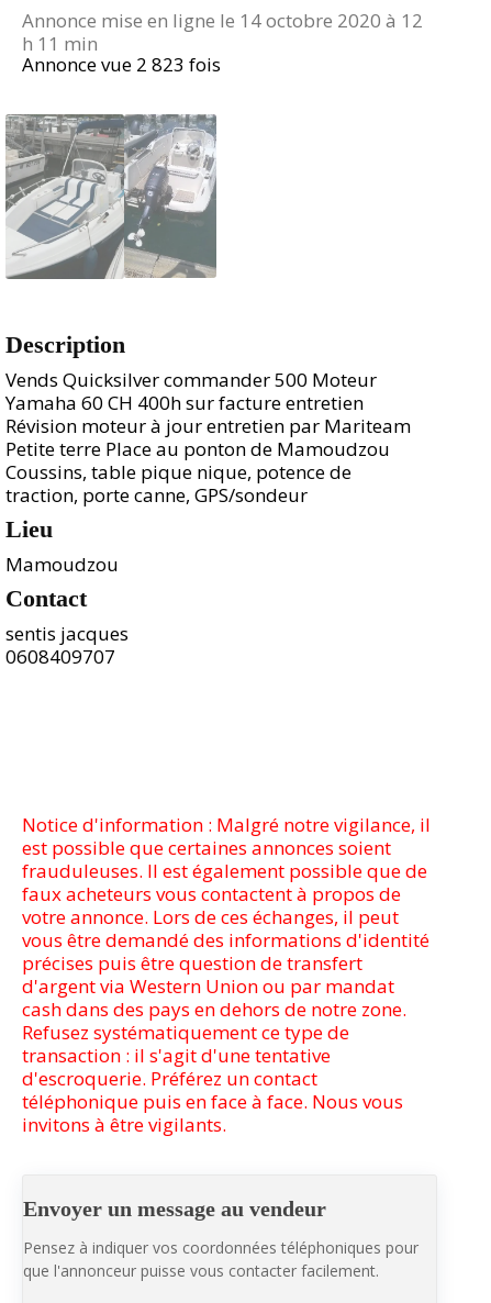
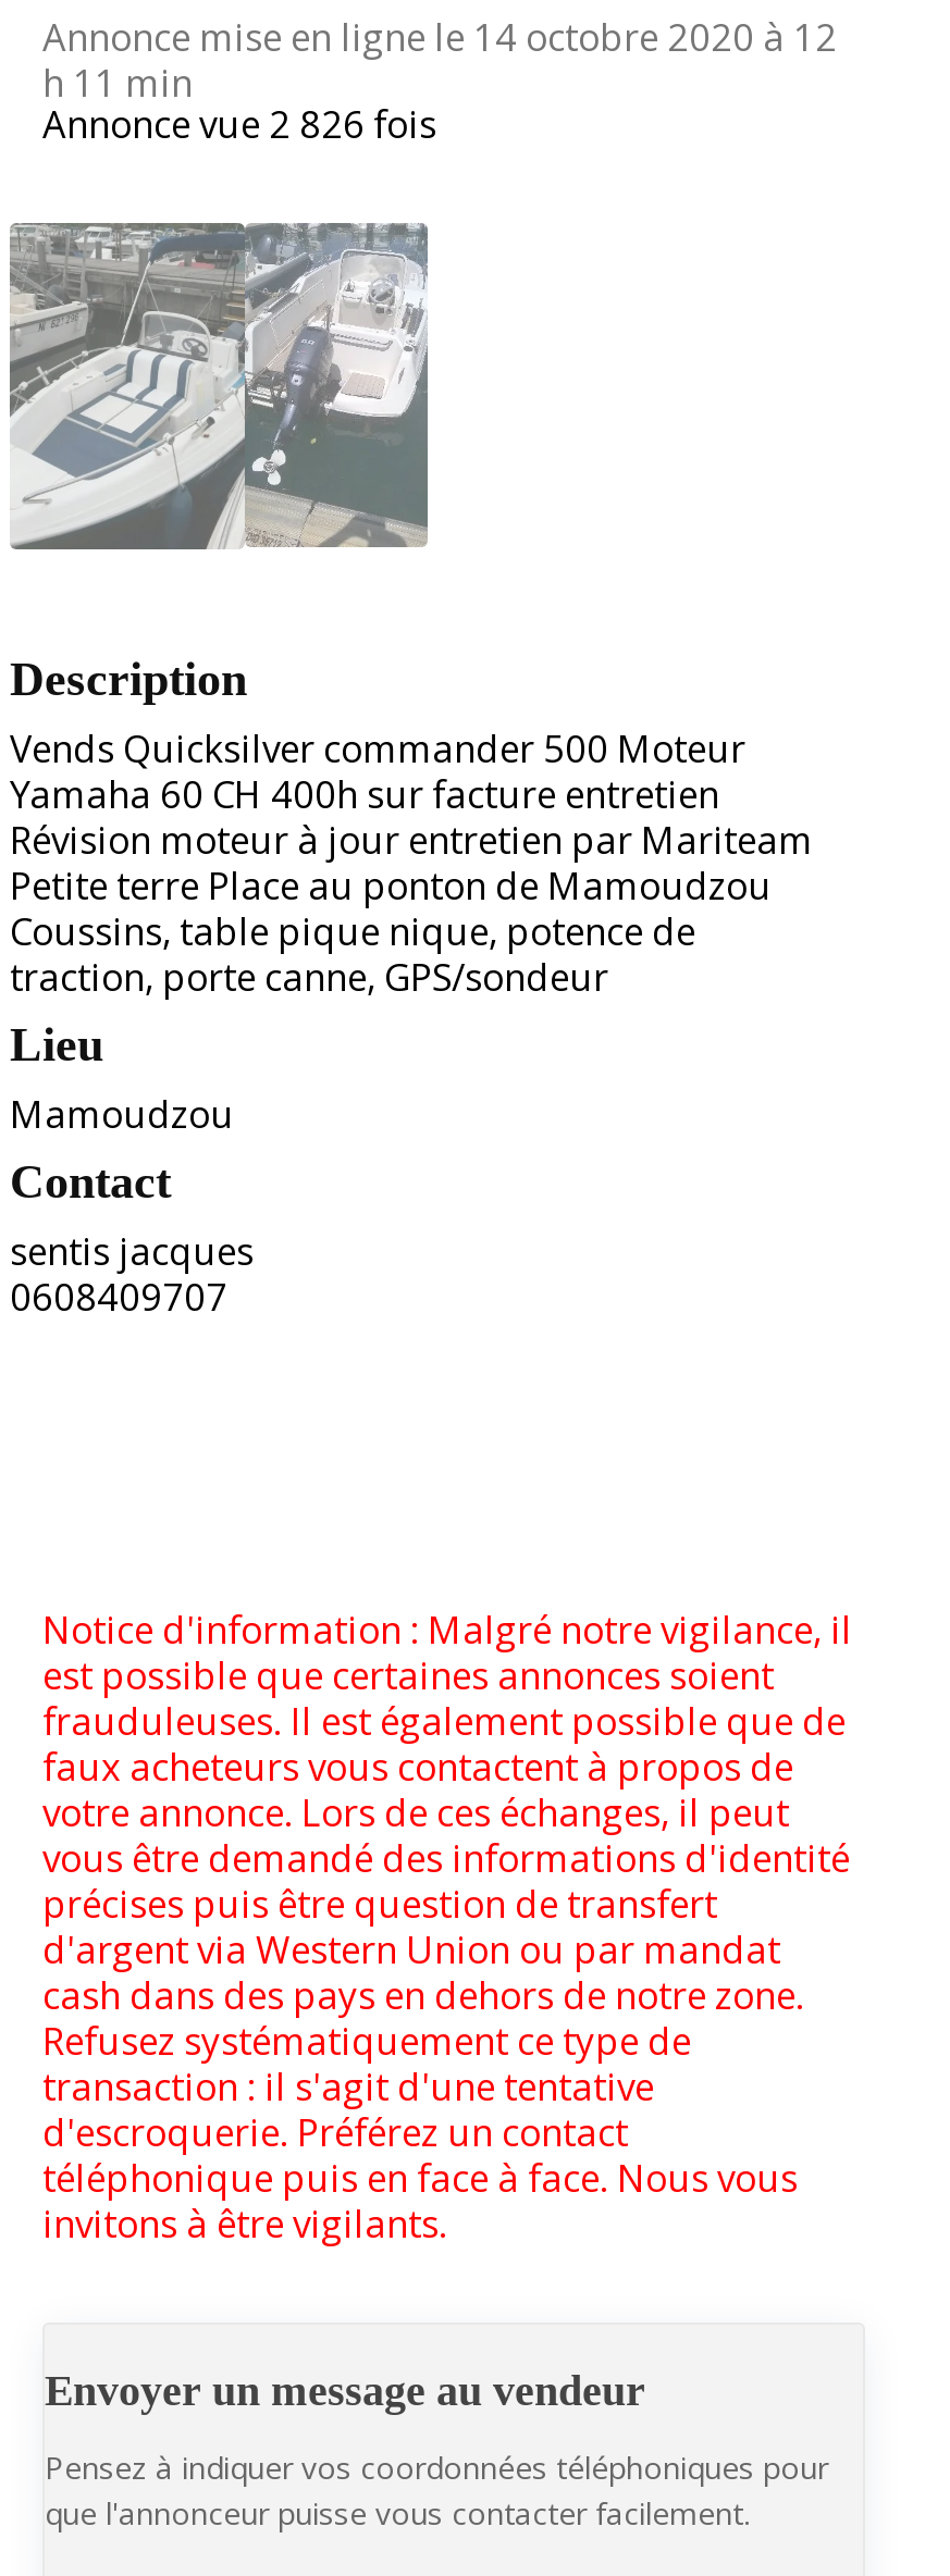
[22,51,221,77] Annonce vue 2 823 fois -> [42,99,436,149] Annonce vue 2 826 fois

